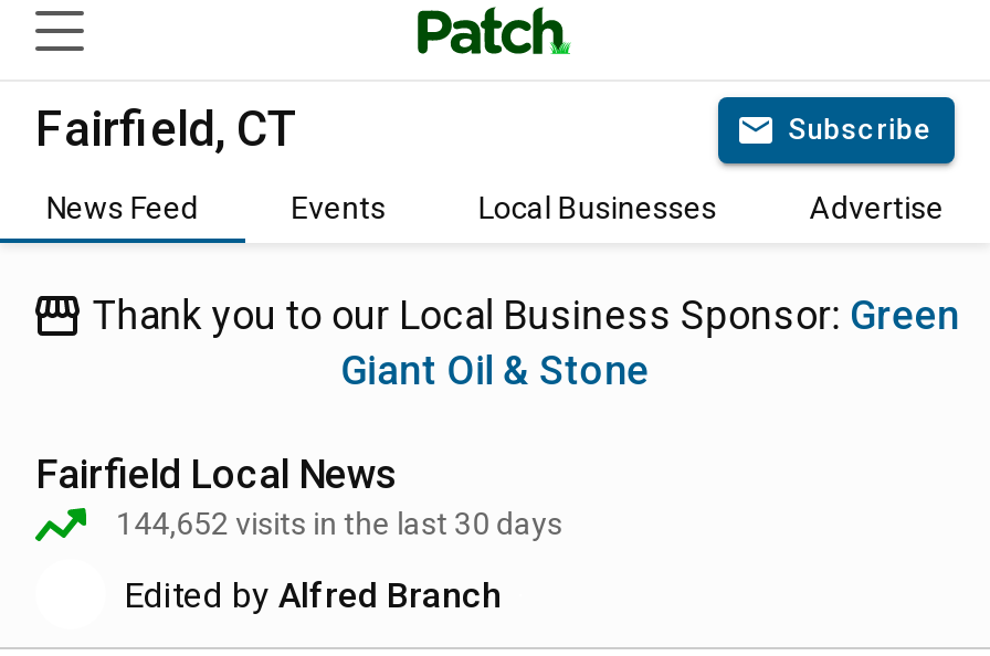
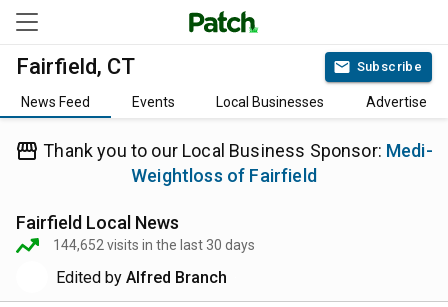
[92,292,960,393] Thank you to our Local Business Sponsor: Green | Giant Oil & Stone -> [43,140,433,186] Thank you to our Local Business Sponsor: Medi- | Weightloss of Fairfield

